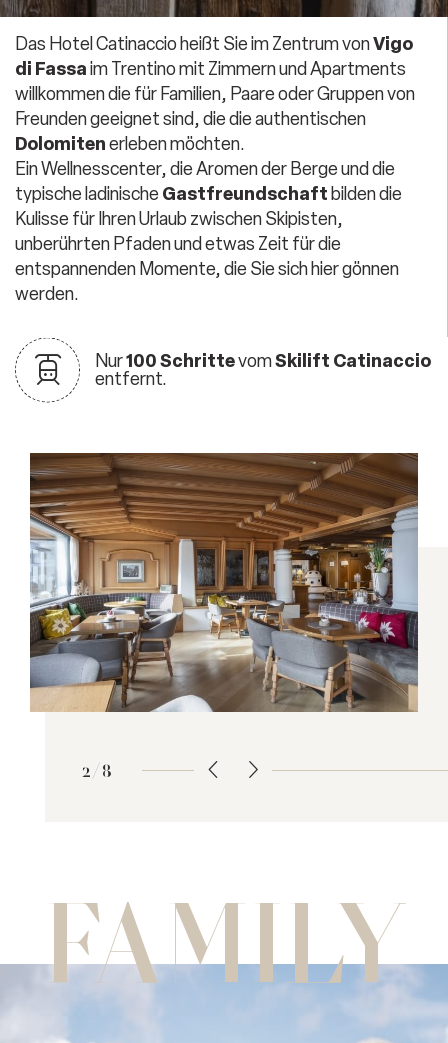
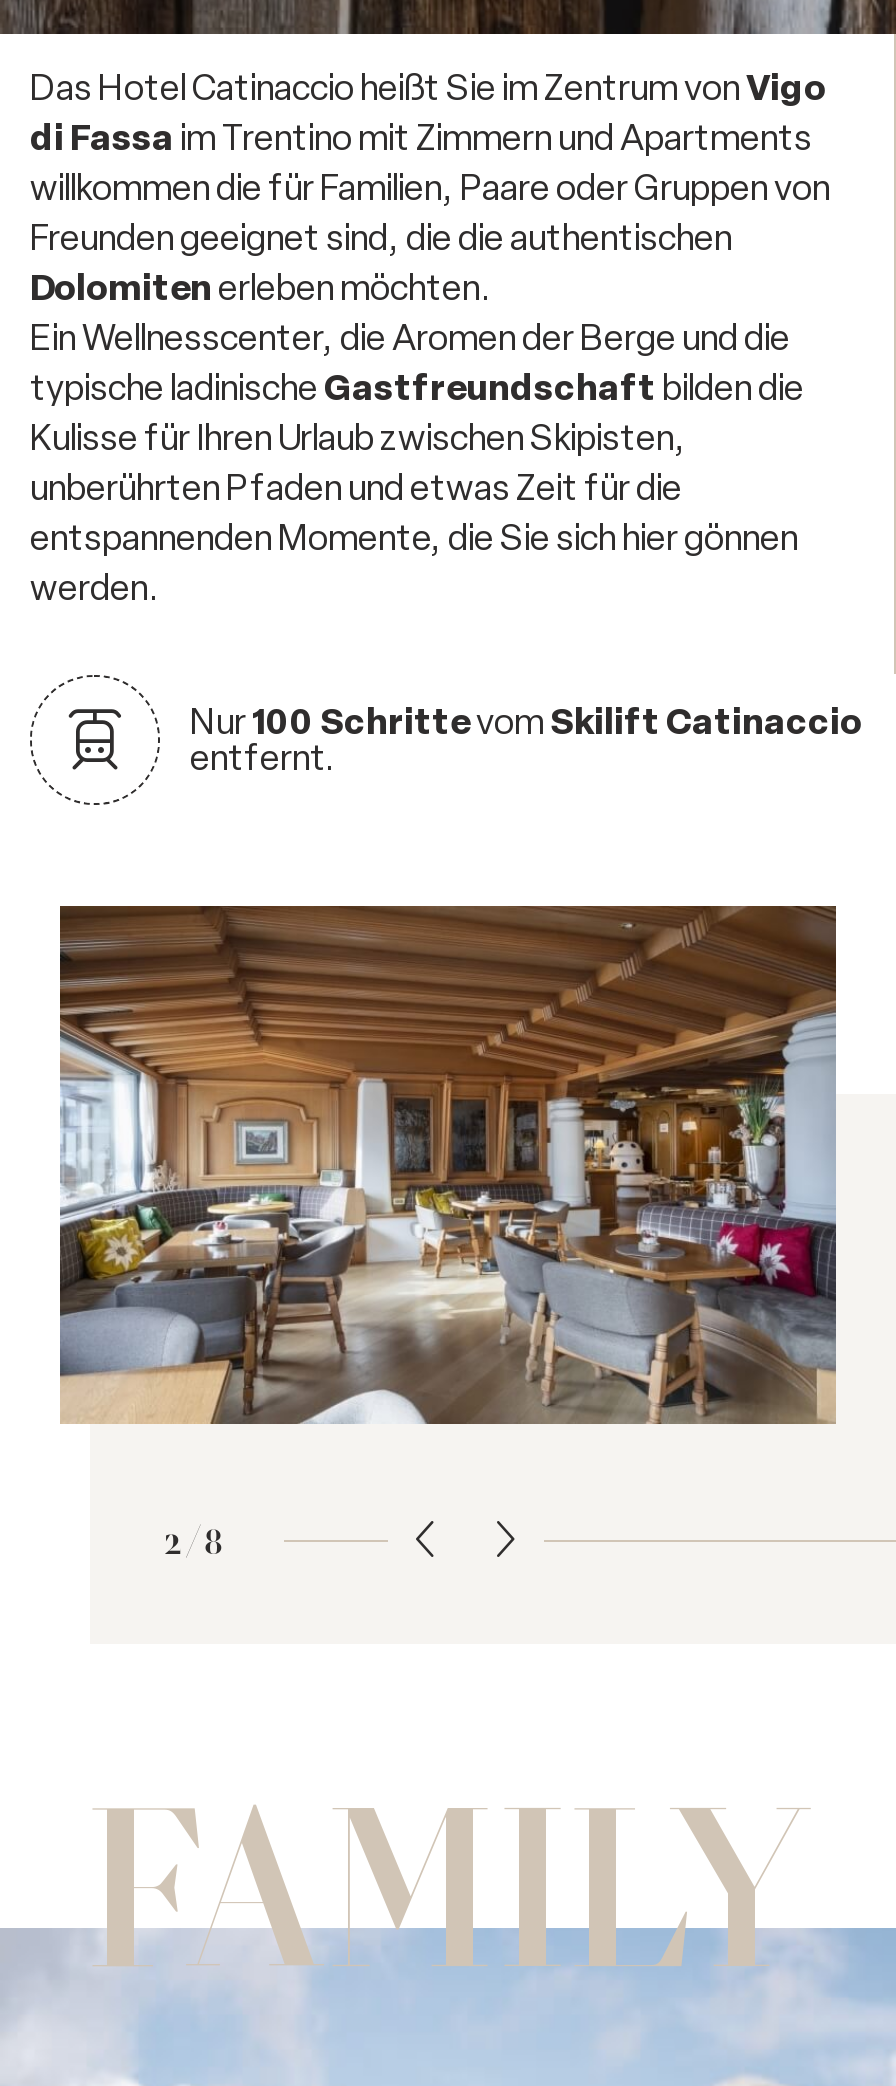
[82,759,114,782] 2/8 -> [163,1518,228,1564] 3/8

